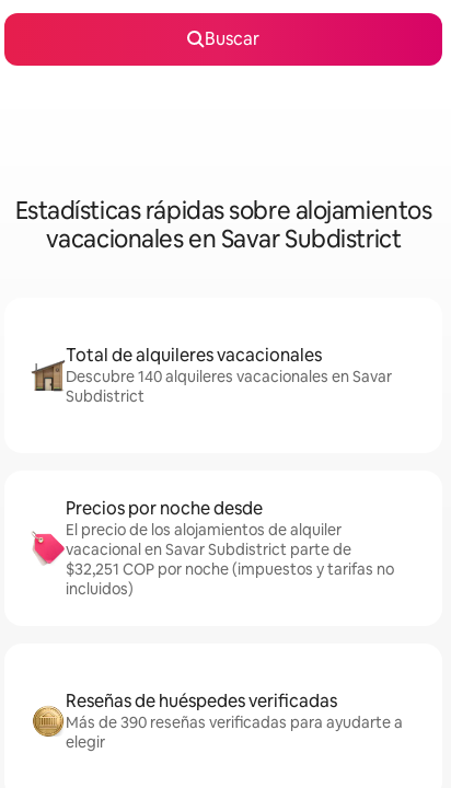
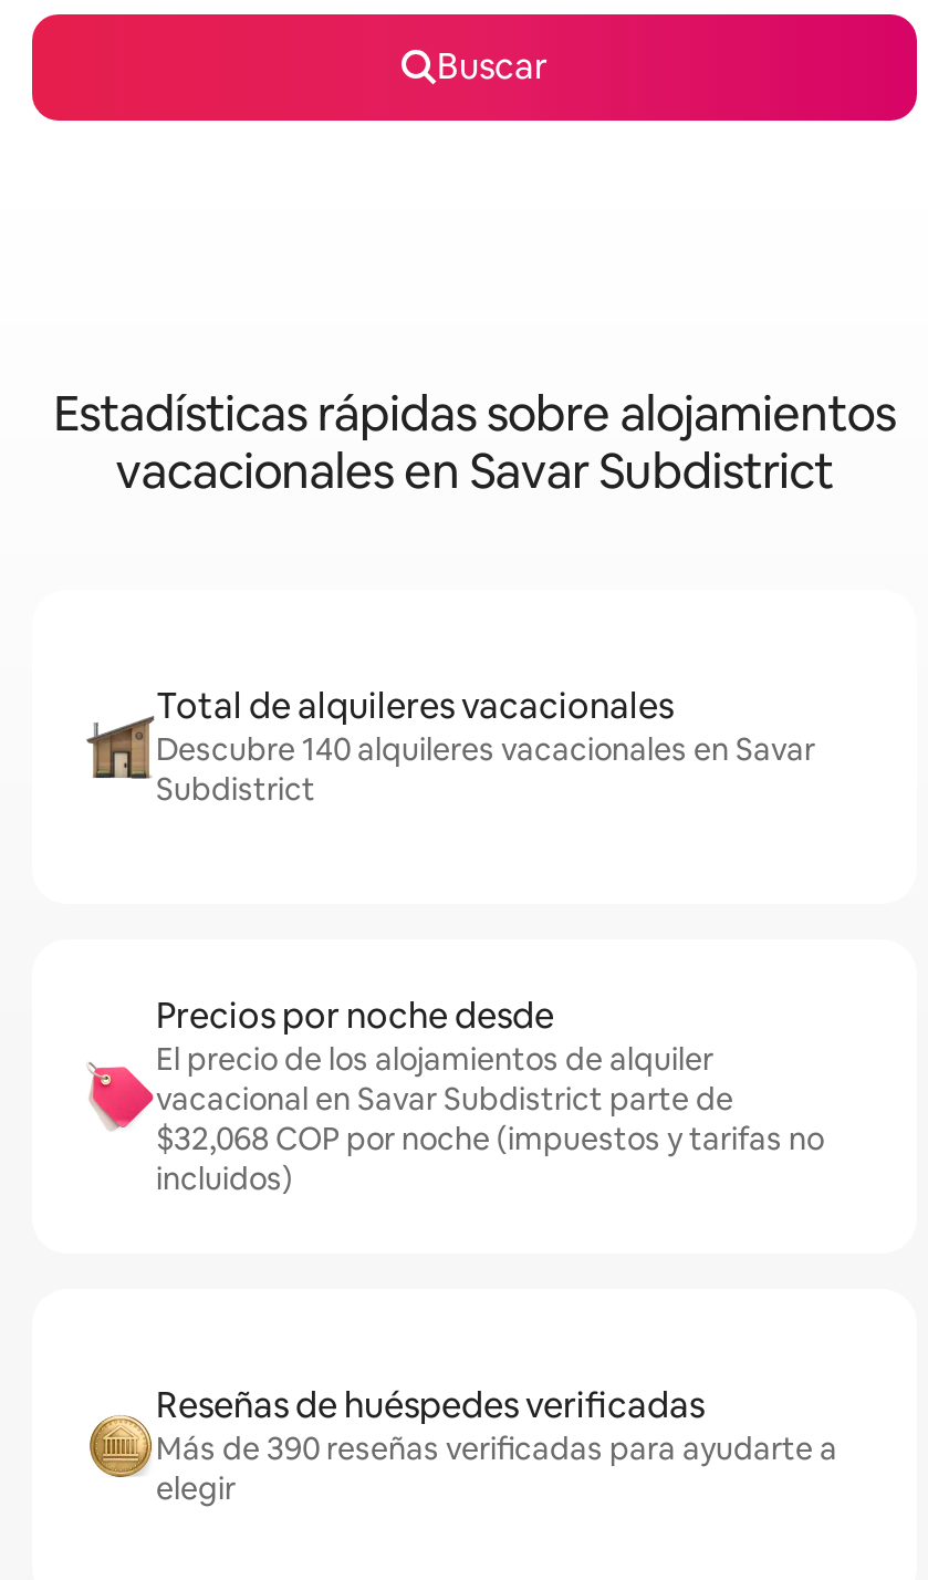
[66,559,394,579] $32,251 COP por noche (impuestos y tarifas no -> [156,1118,824,1158] $32,068 COP por noche (impuestos y tarifas no

